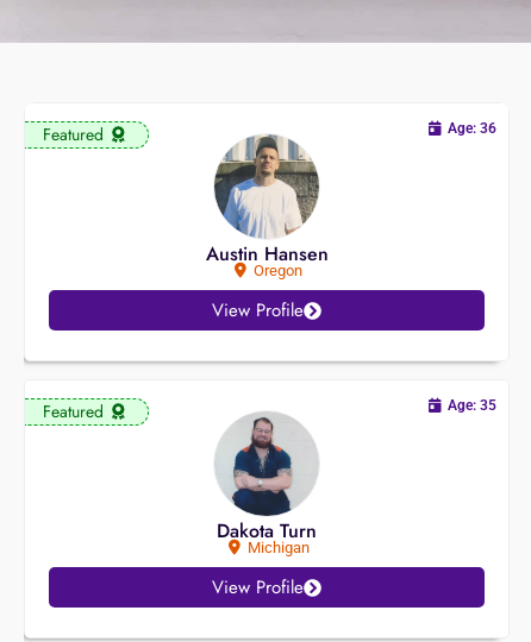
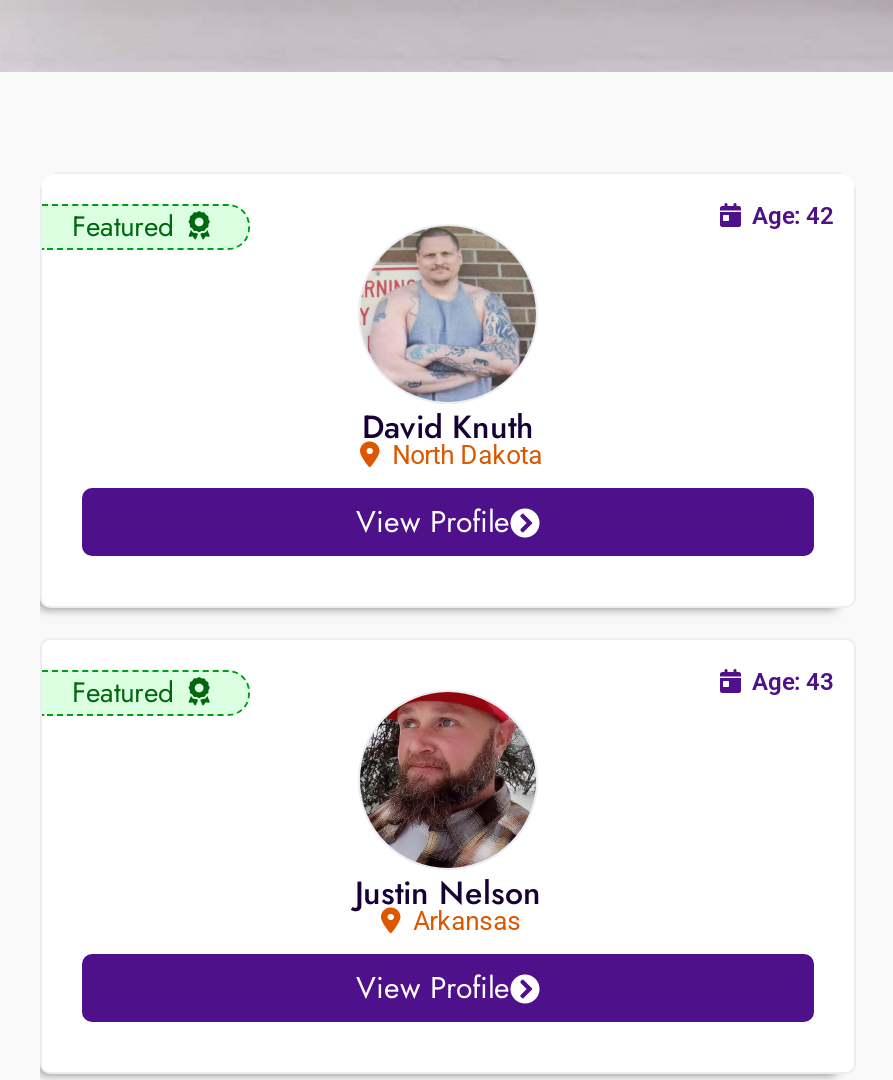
[444,120,496,137] Age: 36 -> [746,203,834,231] Age: 42
[205,134,328,280] [image] | Austin Hansen | Oregon -> [362,226,542,471] [image] | David Knuth | North Dakota
[444,397,496,414] Age: 35 -> [746,669,834,697] Age: 43
[214,411,318,557] [image] | Dakota Turn | Michigan -> [355,690,541,937] [image] | Justin Nelson | Arkansas

